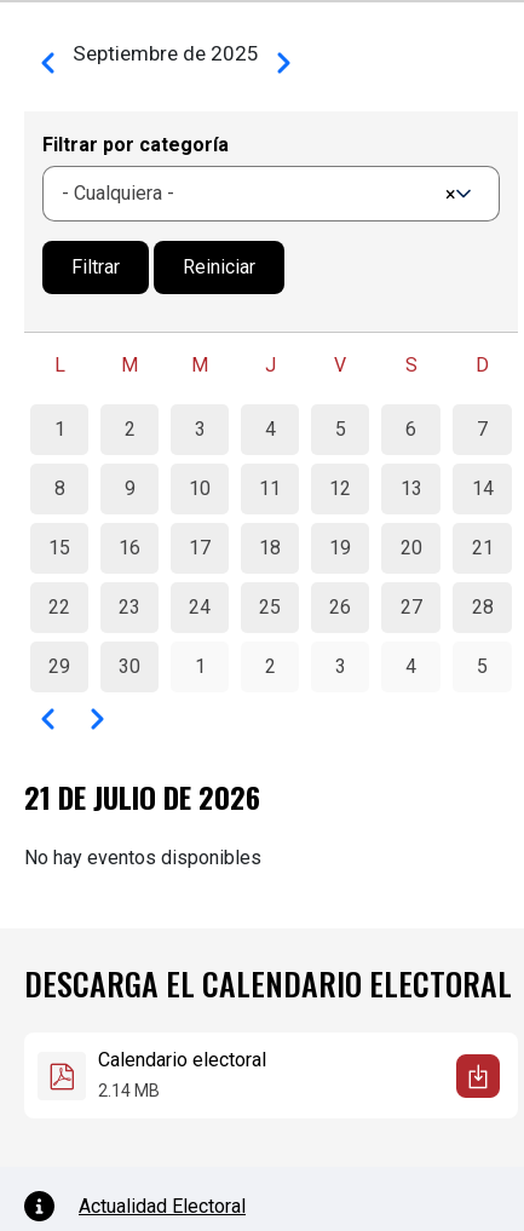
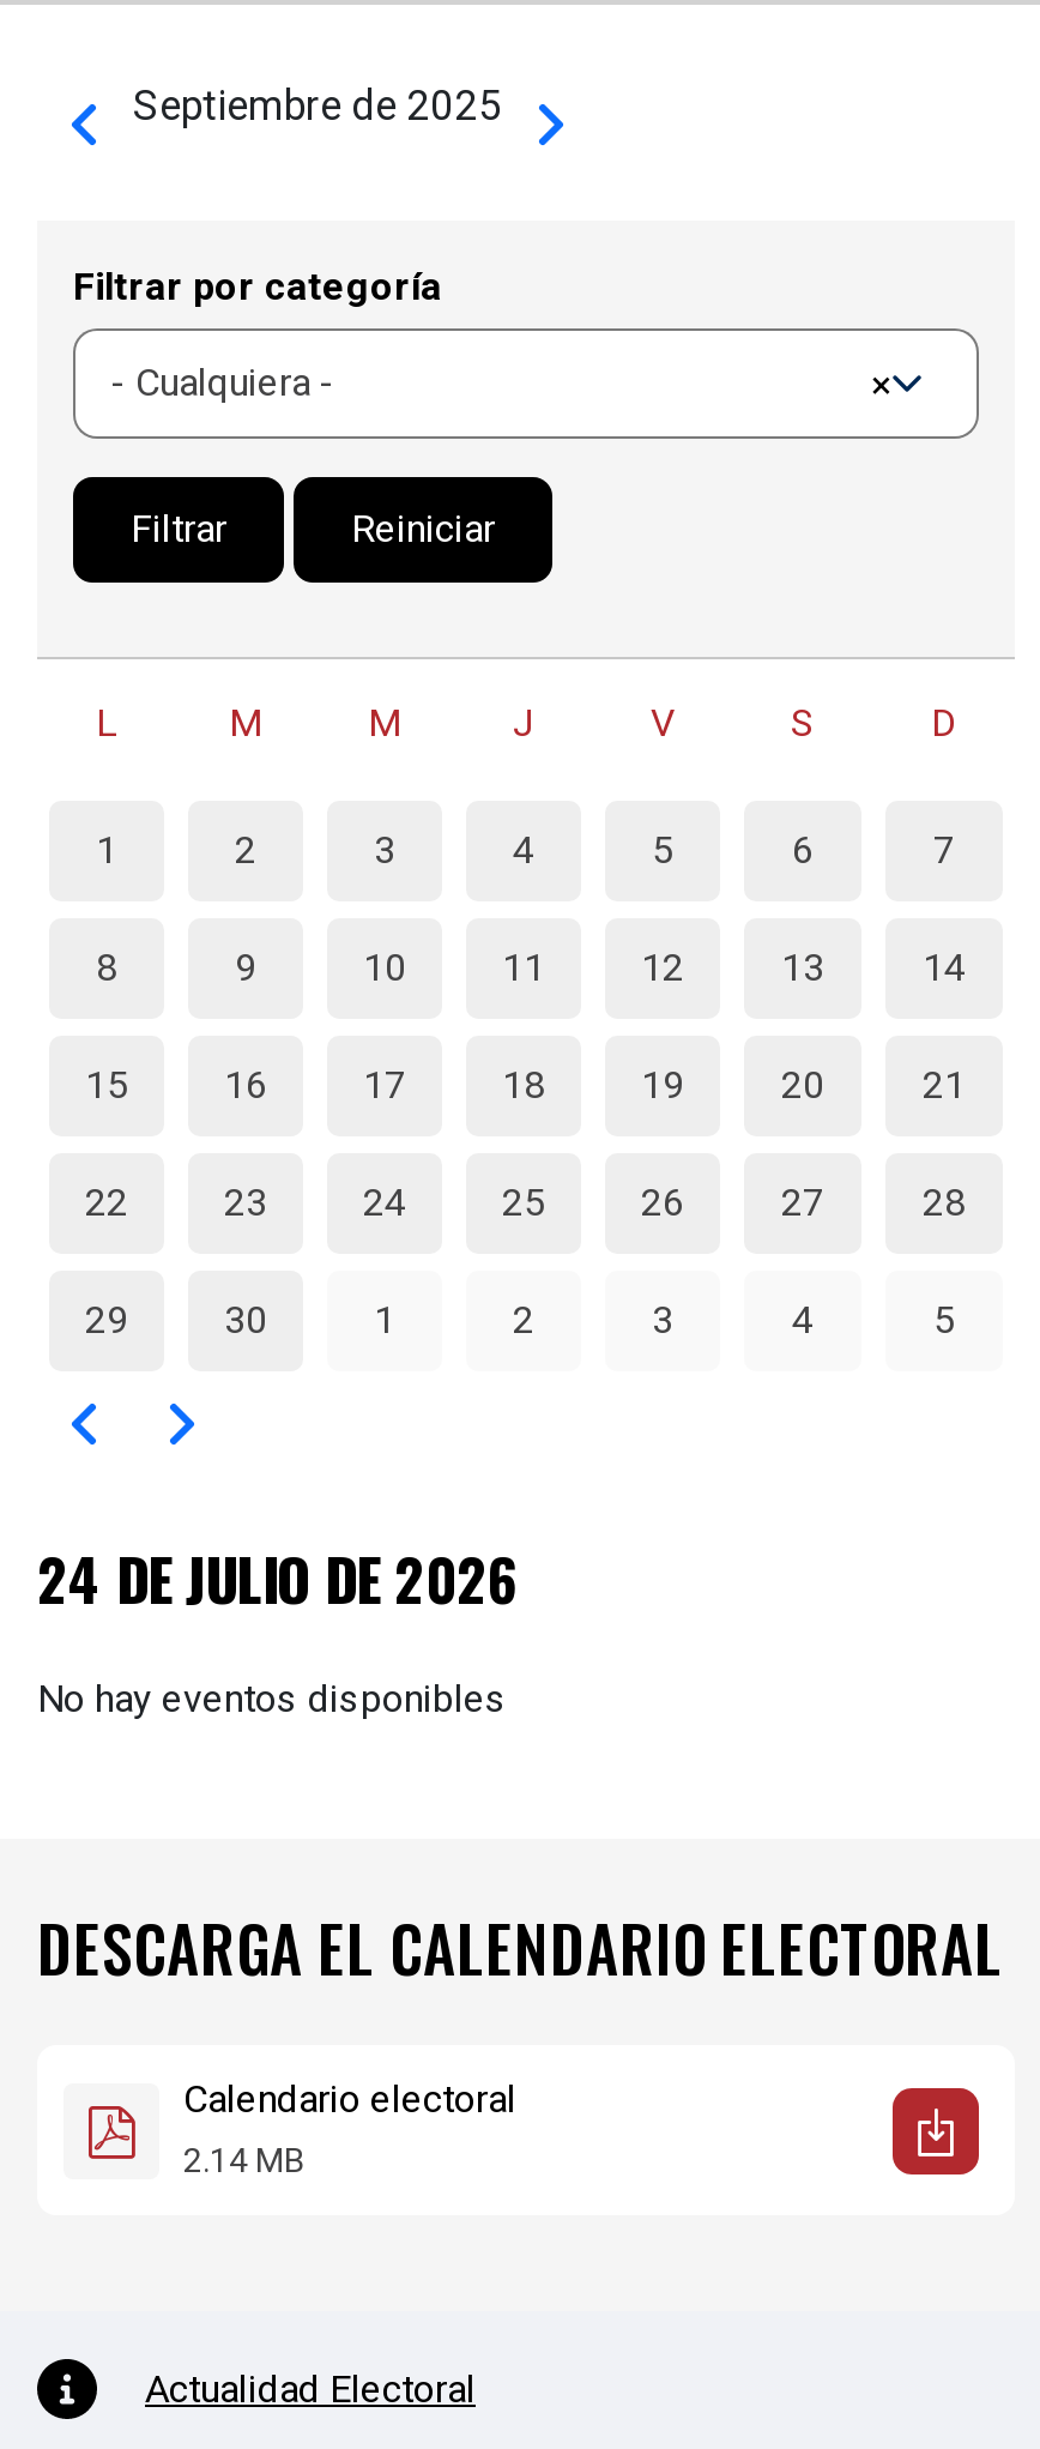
[24,775,260,819] 21 DE JULIO DE 2026 -> [37,1535,516,1622] 24 DE JULIO DE 2026

